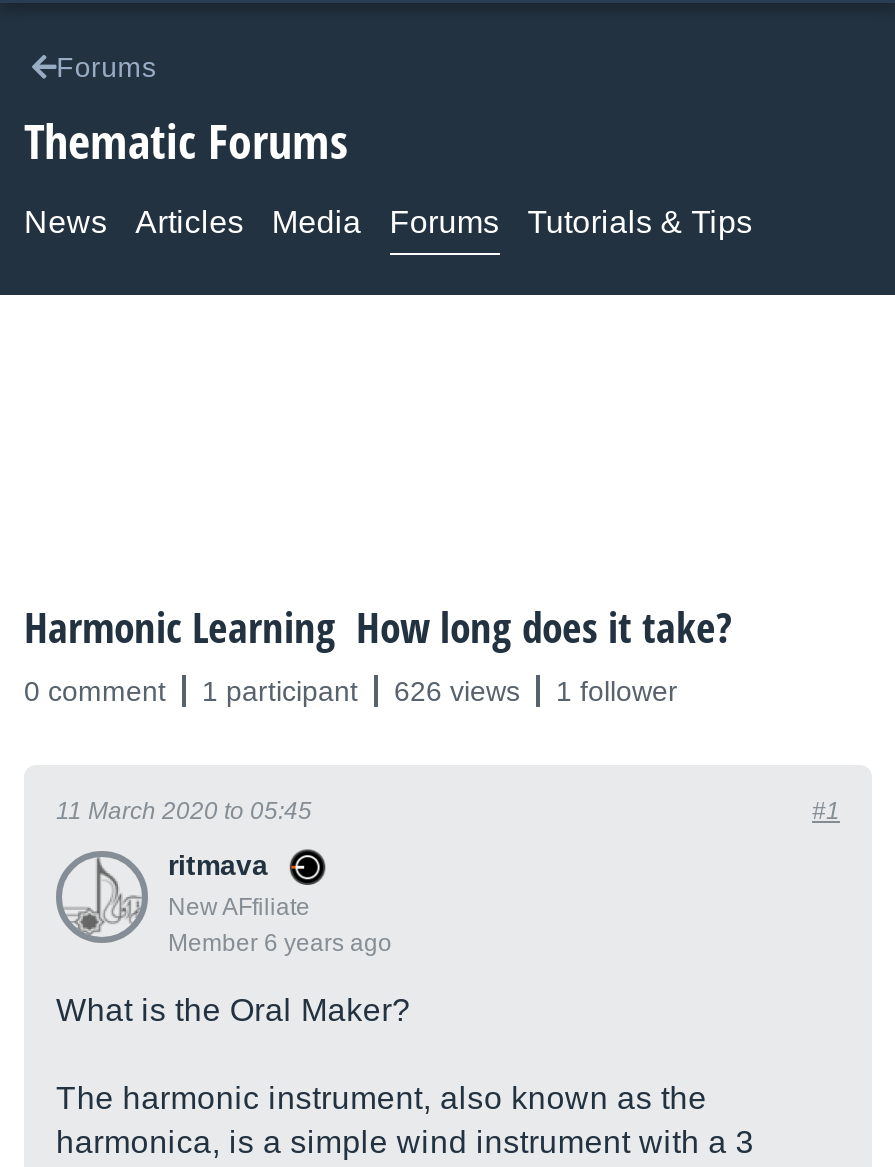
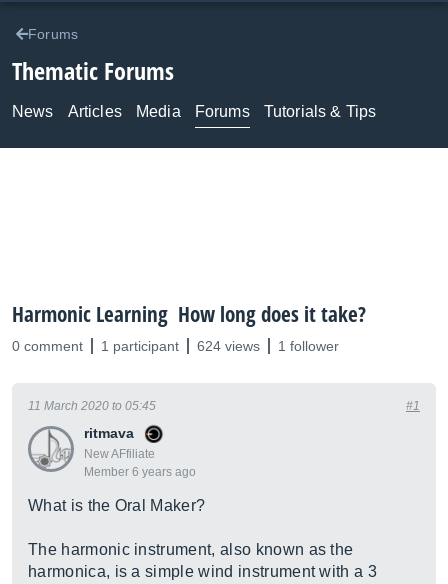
[24,675,678,707] 0 comment 1 participant 626 views 1 follower -> [12,338,339,354] 0 comment 1 participant 624 views 1 follower

